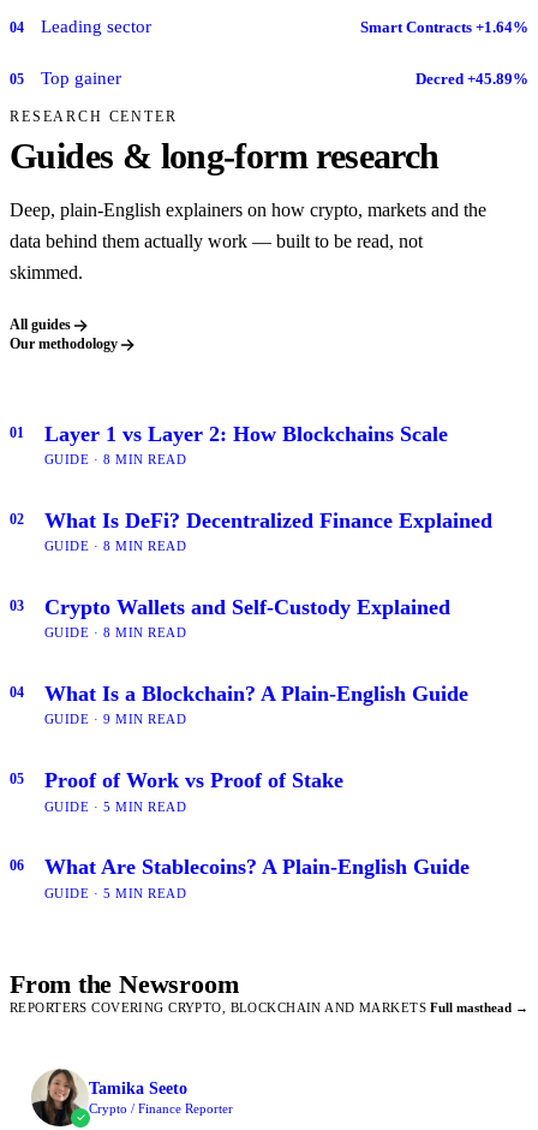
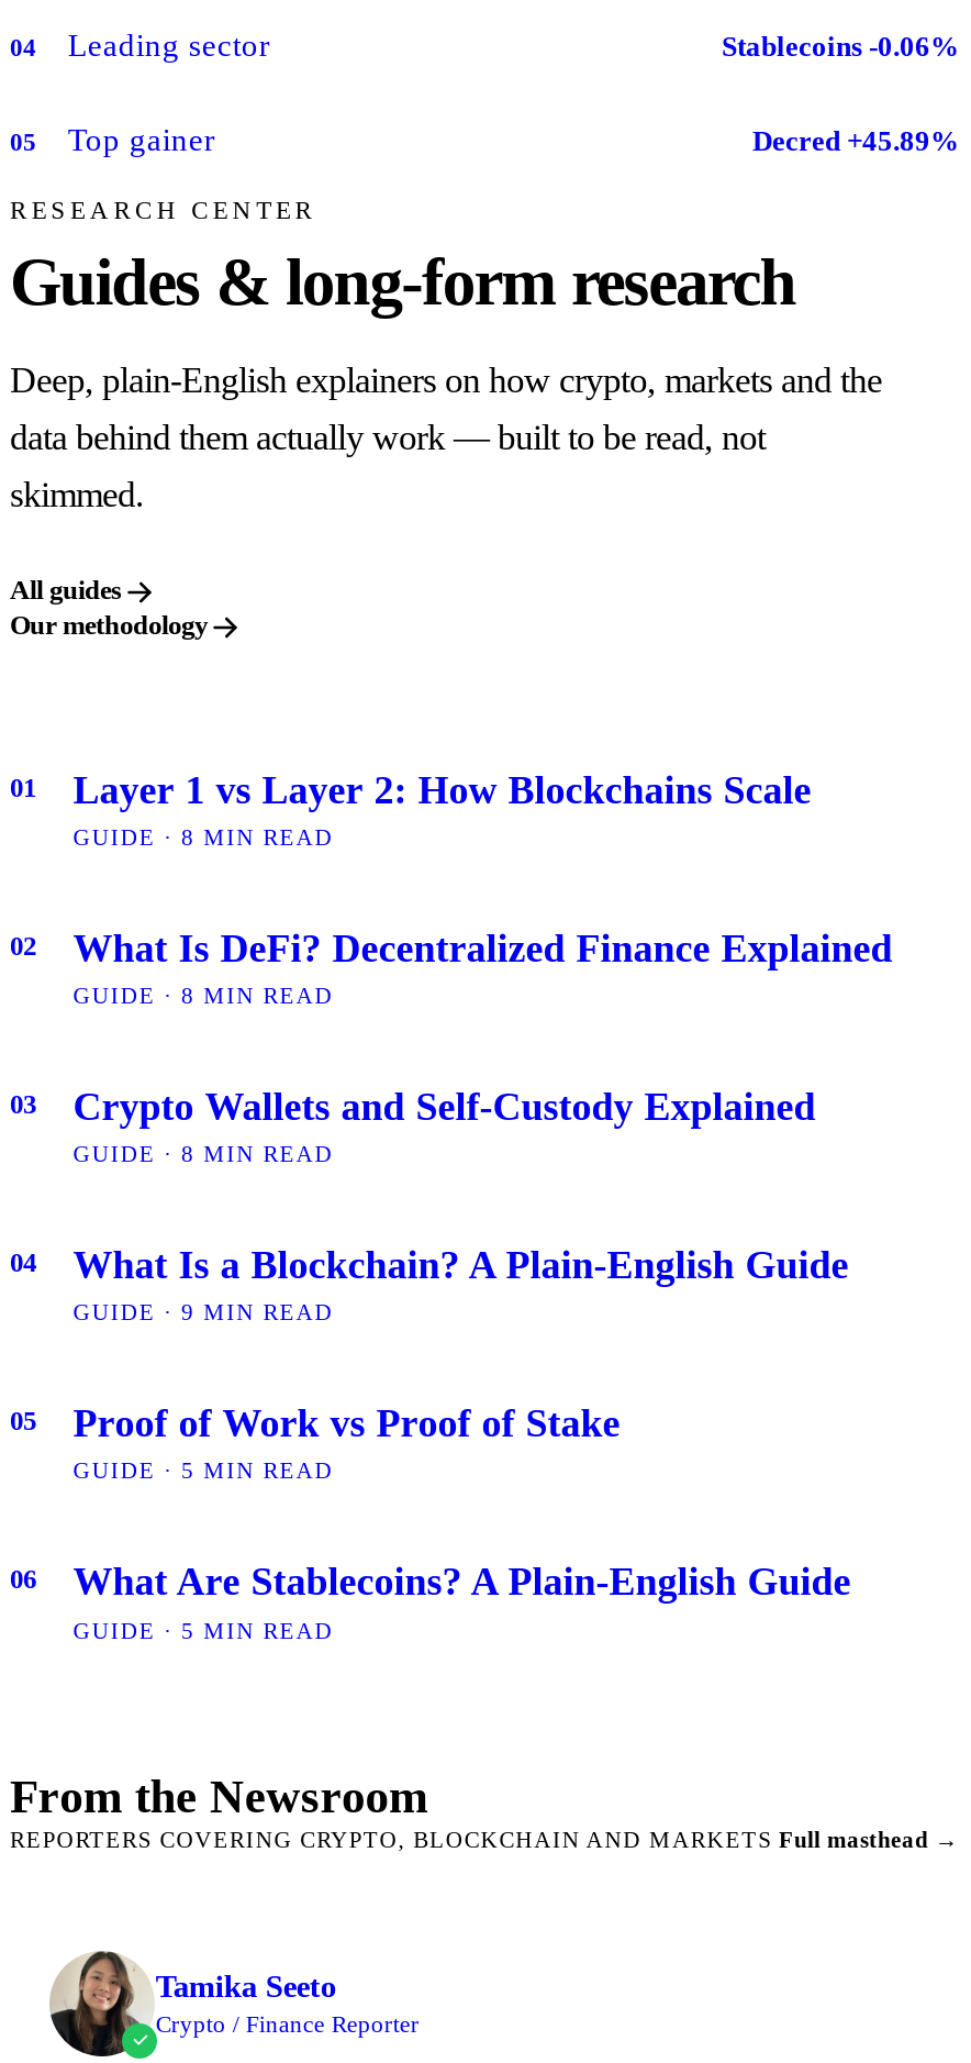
[360,19,528,36] Smart Contracts +1.64% -> [722,32,959,63] Stablecoins -0.06%

